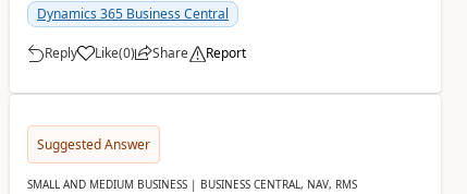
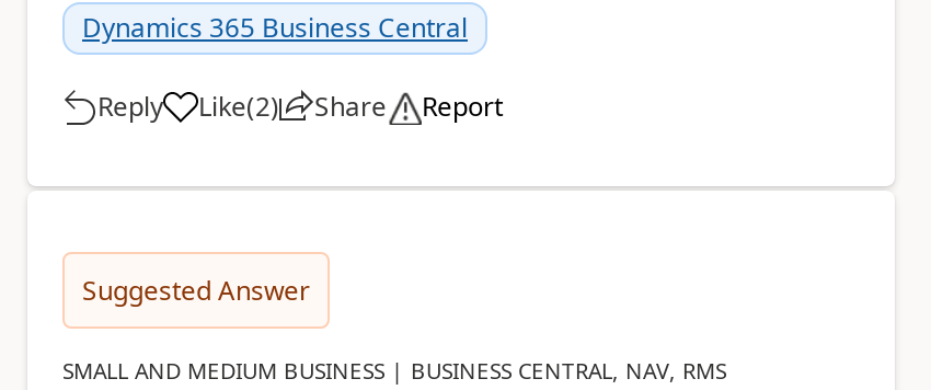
[119,44,135,62] (0) -> [246,88,279,125] (2)

